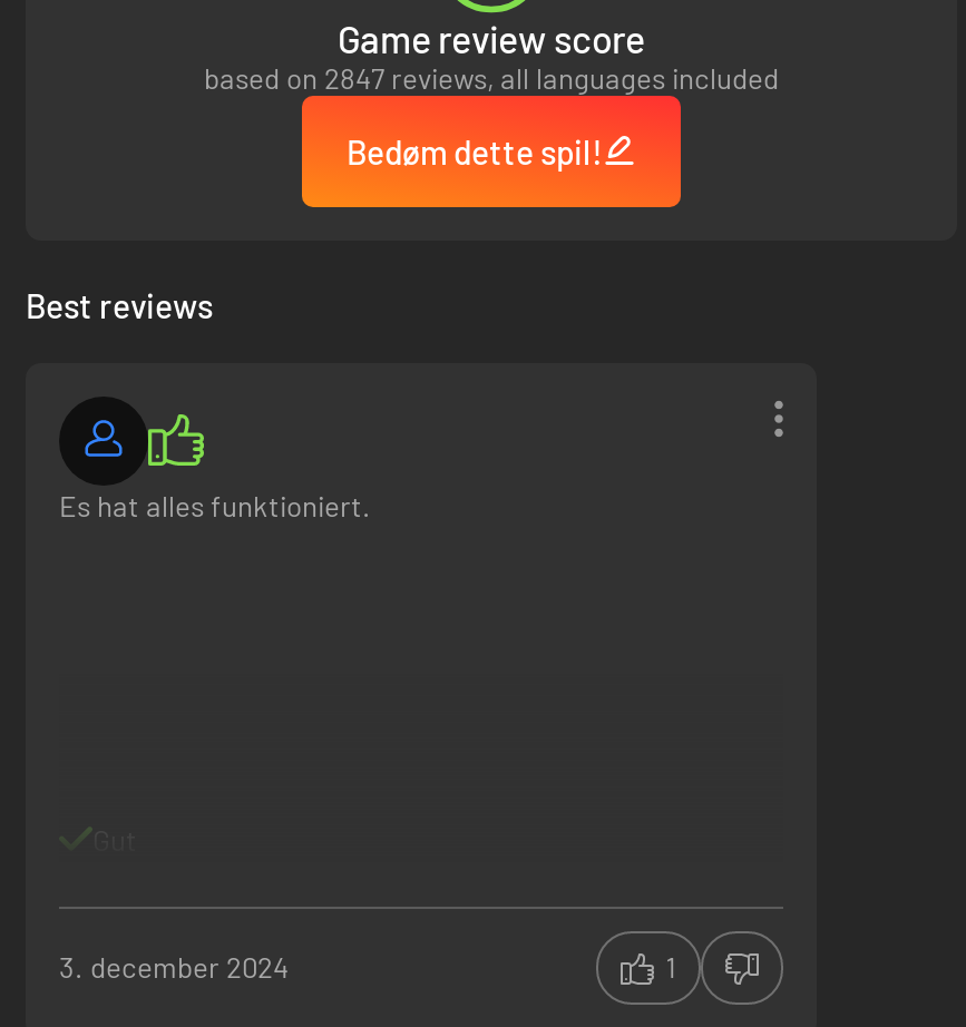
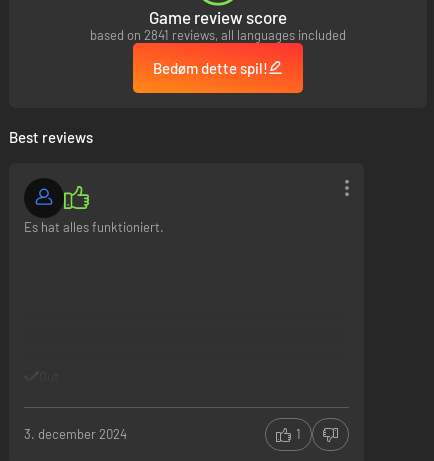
[204,59,779,95] based on 2847 reviews, all languages included -> [90,26,346,42] based on 2841 reviews, all languages included

